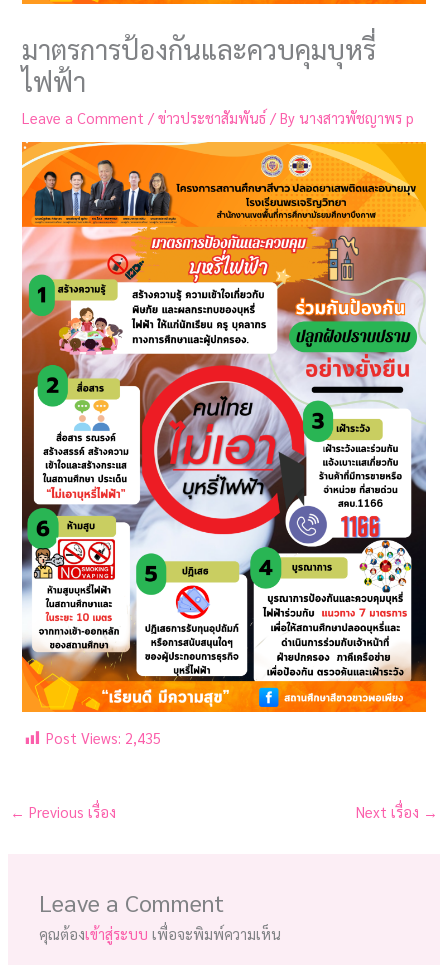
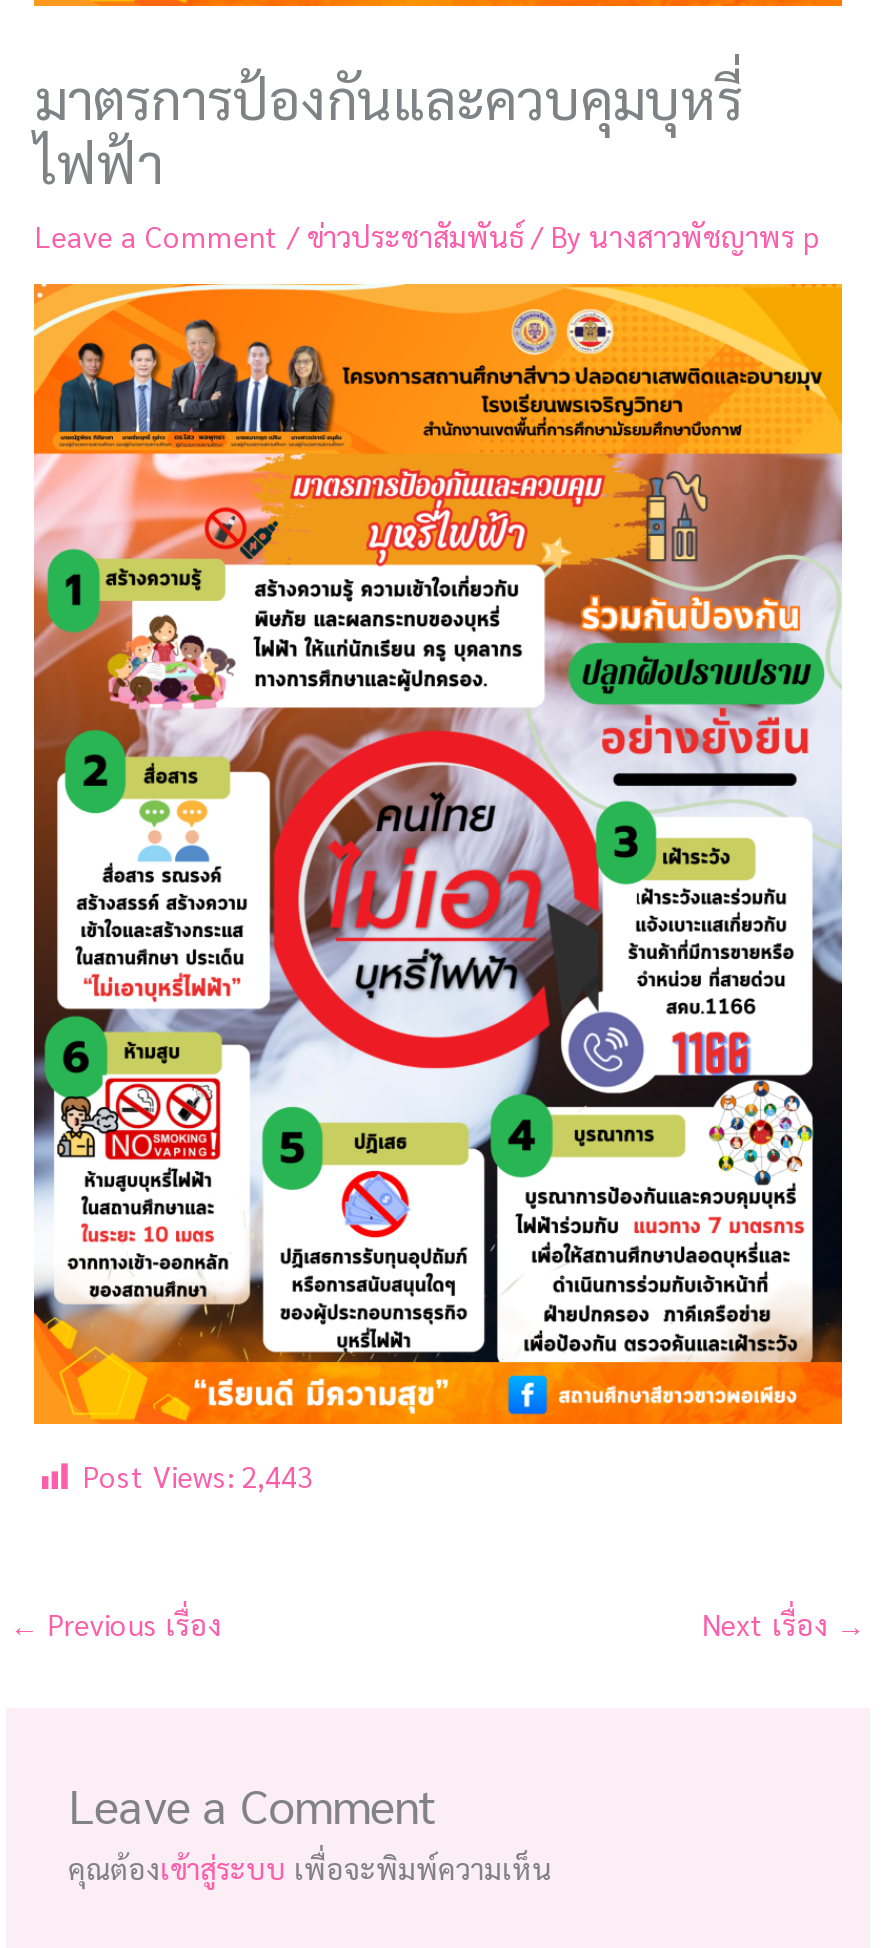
[46,728,161,747] Post Views: 2,435 -> [83,1456,313,1494] Post Views: 2,443

